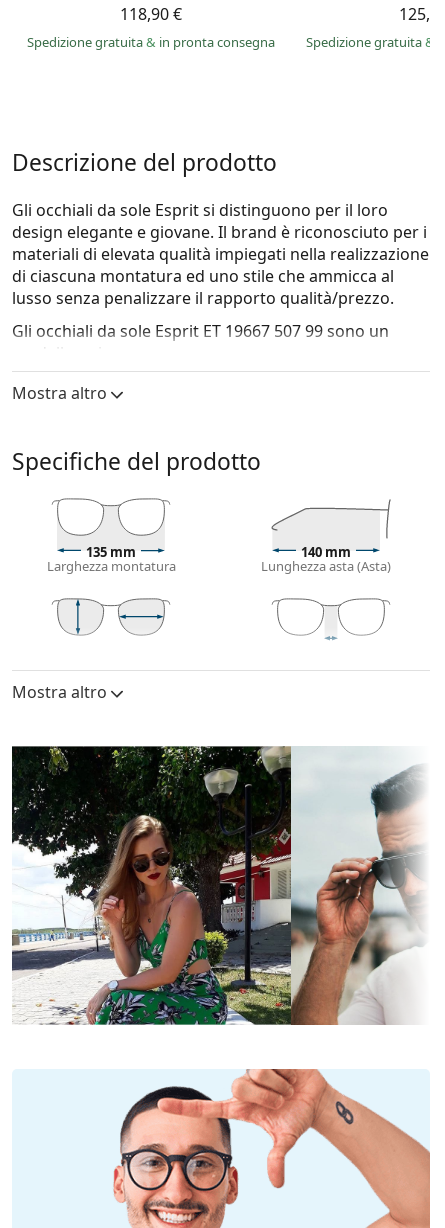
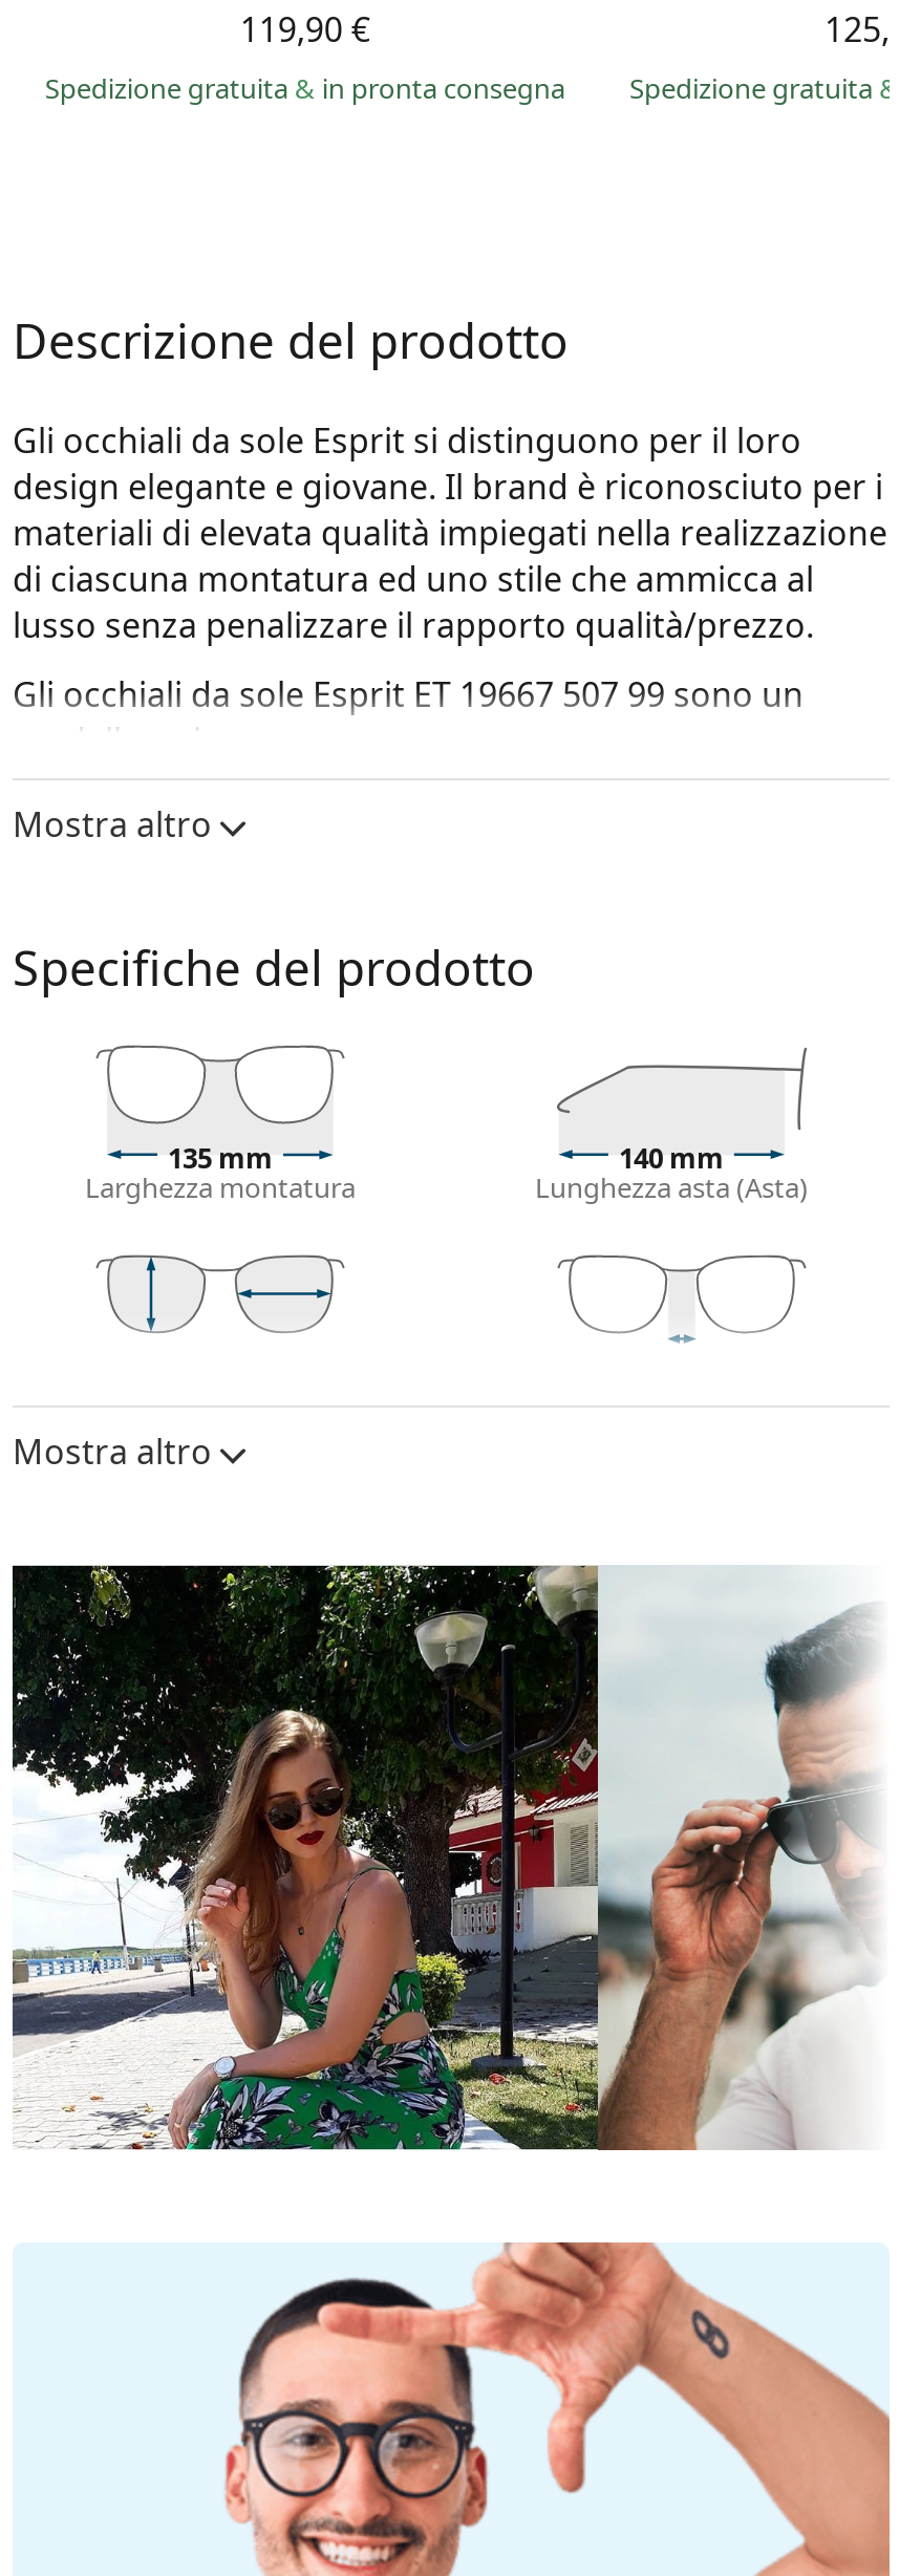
[120,3,182,25] 118,90 € -> [240,7,370,53] 119,90 €

